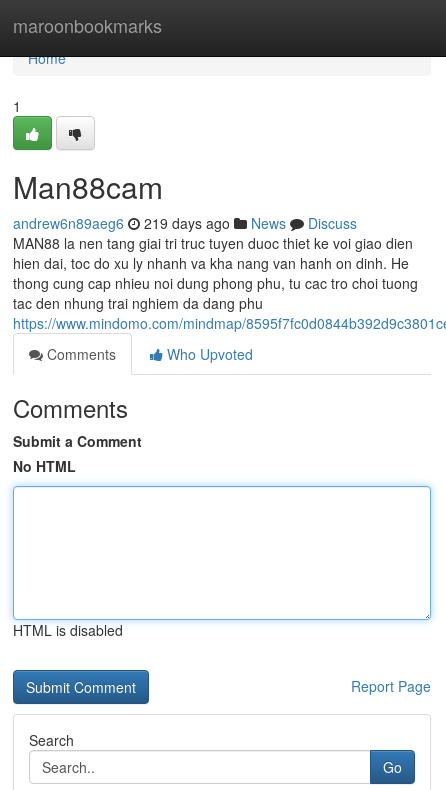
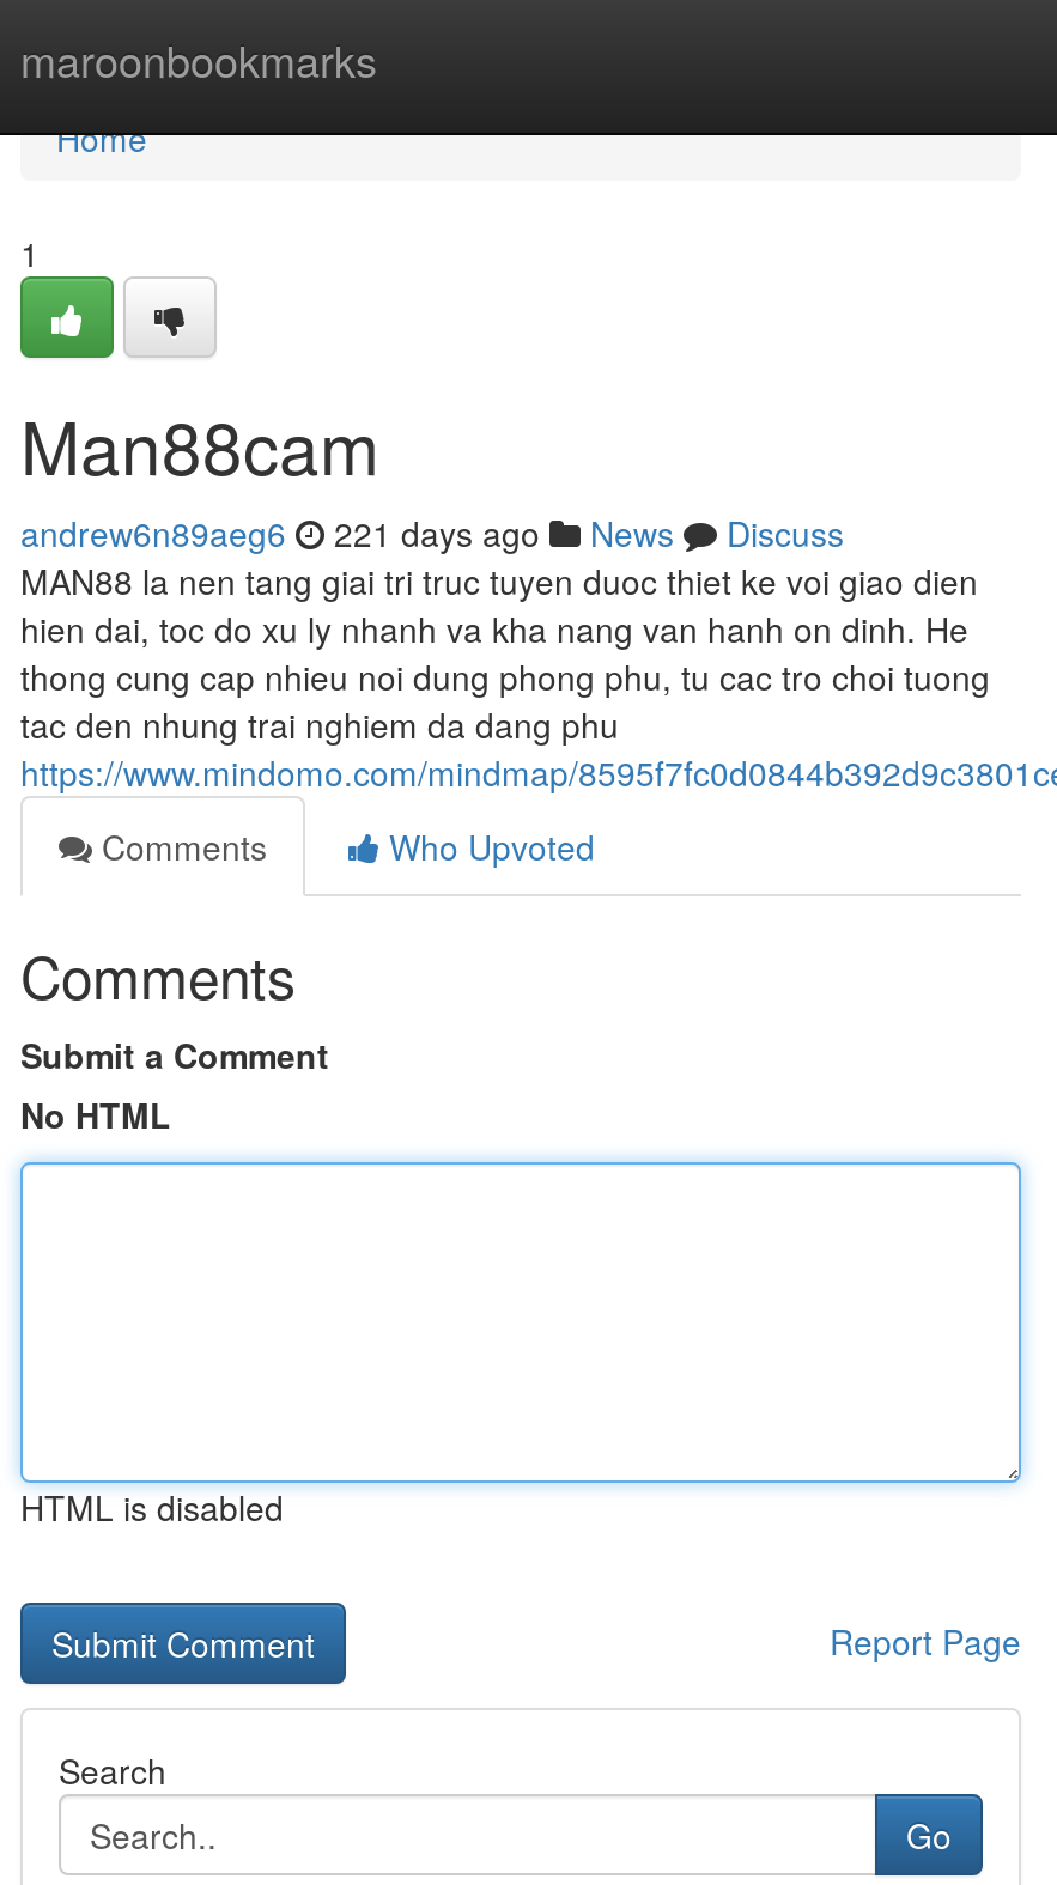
[13,213,357,233] andrew6n89aeg6 219 days ago News Discuss -> [20,509,844,557] andrew6n89aeg6 221 days ago News Discuss

